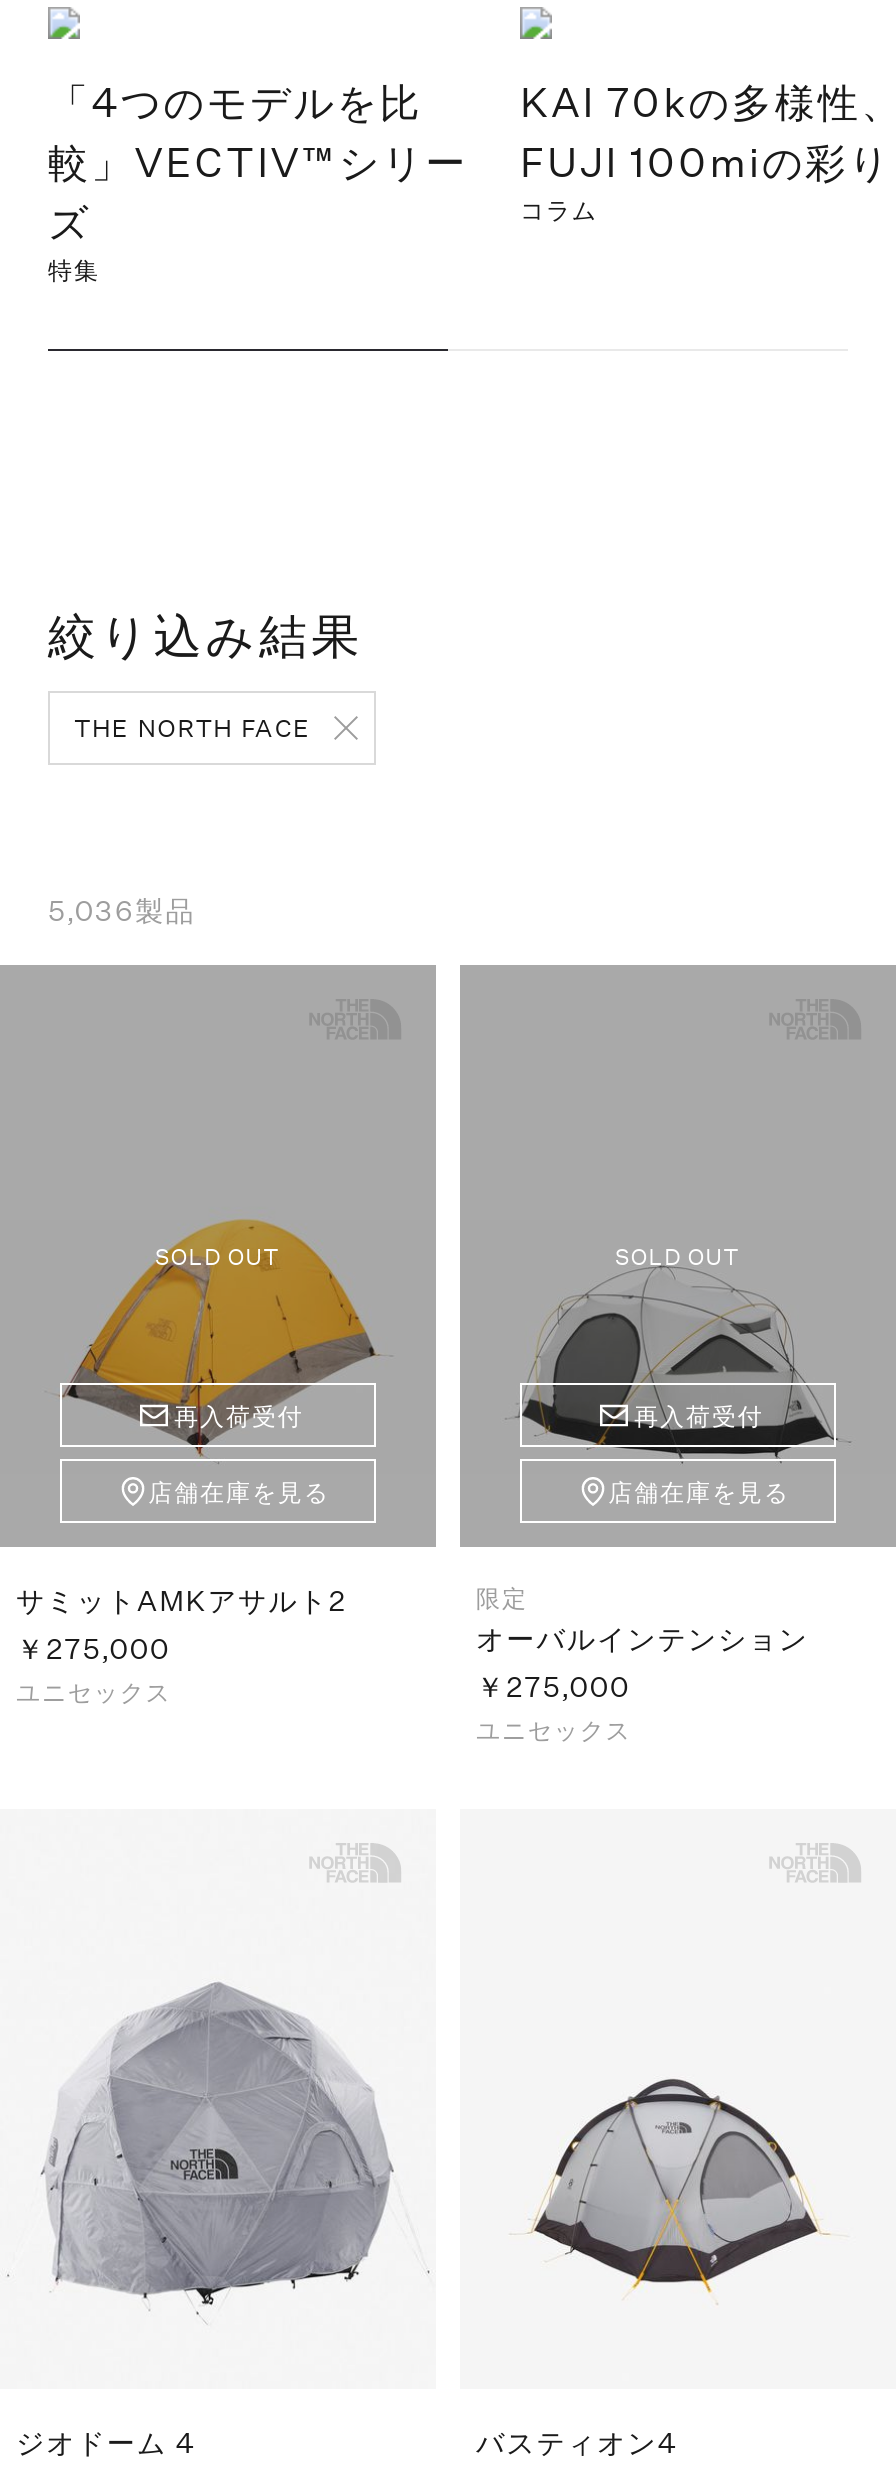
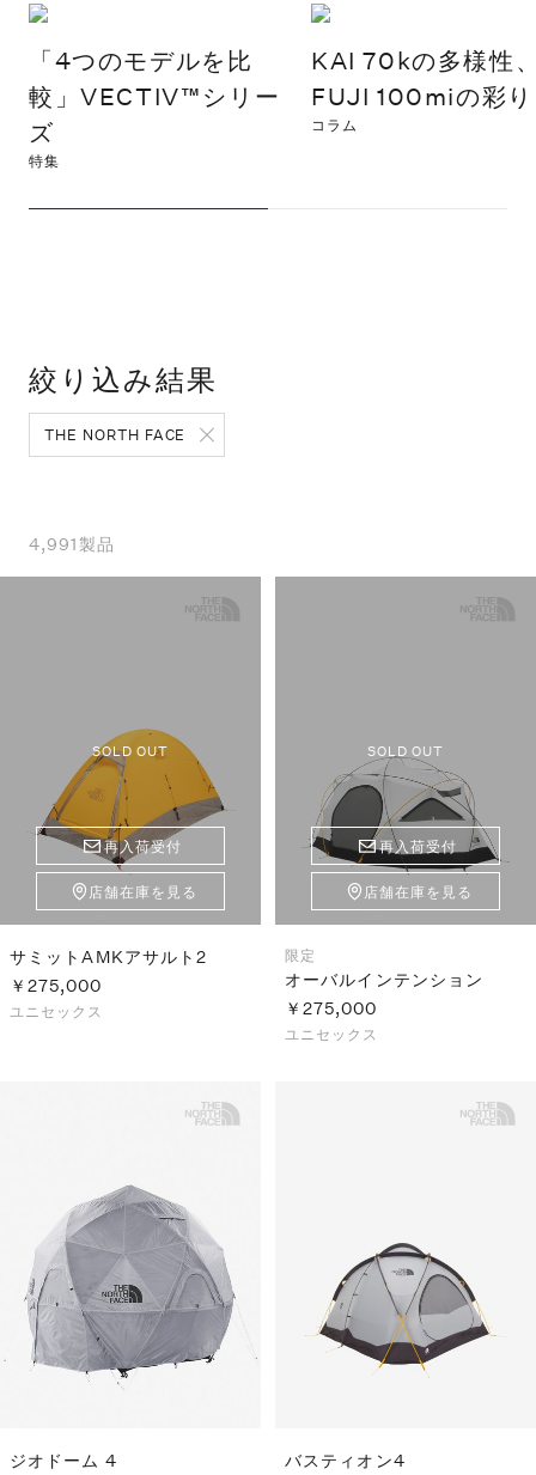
[48,891,196,929] 5,036製品 -> [29,532,115,555] 4,991製品

